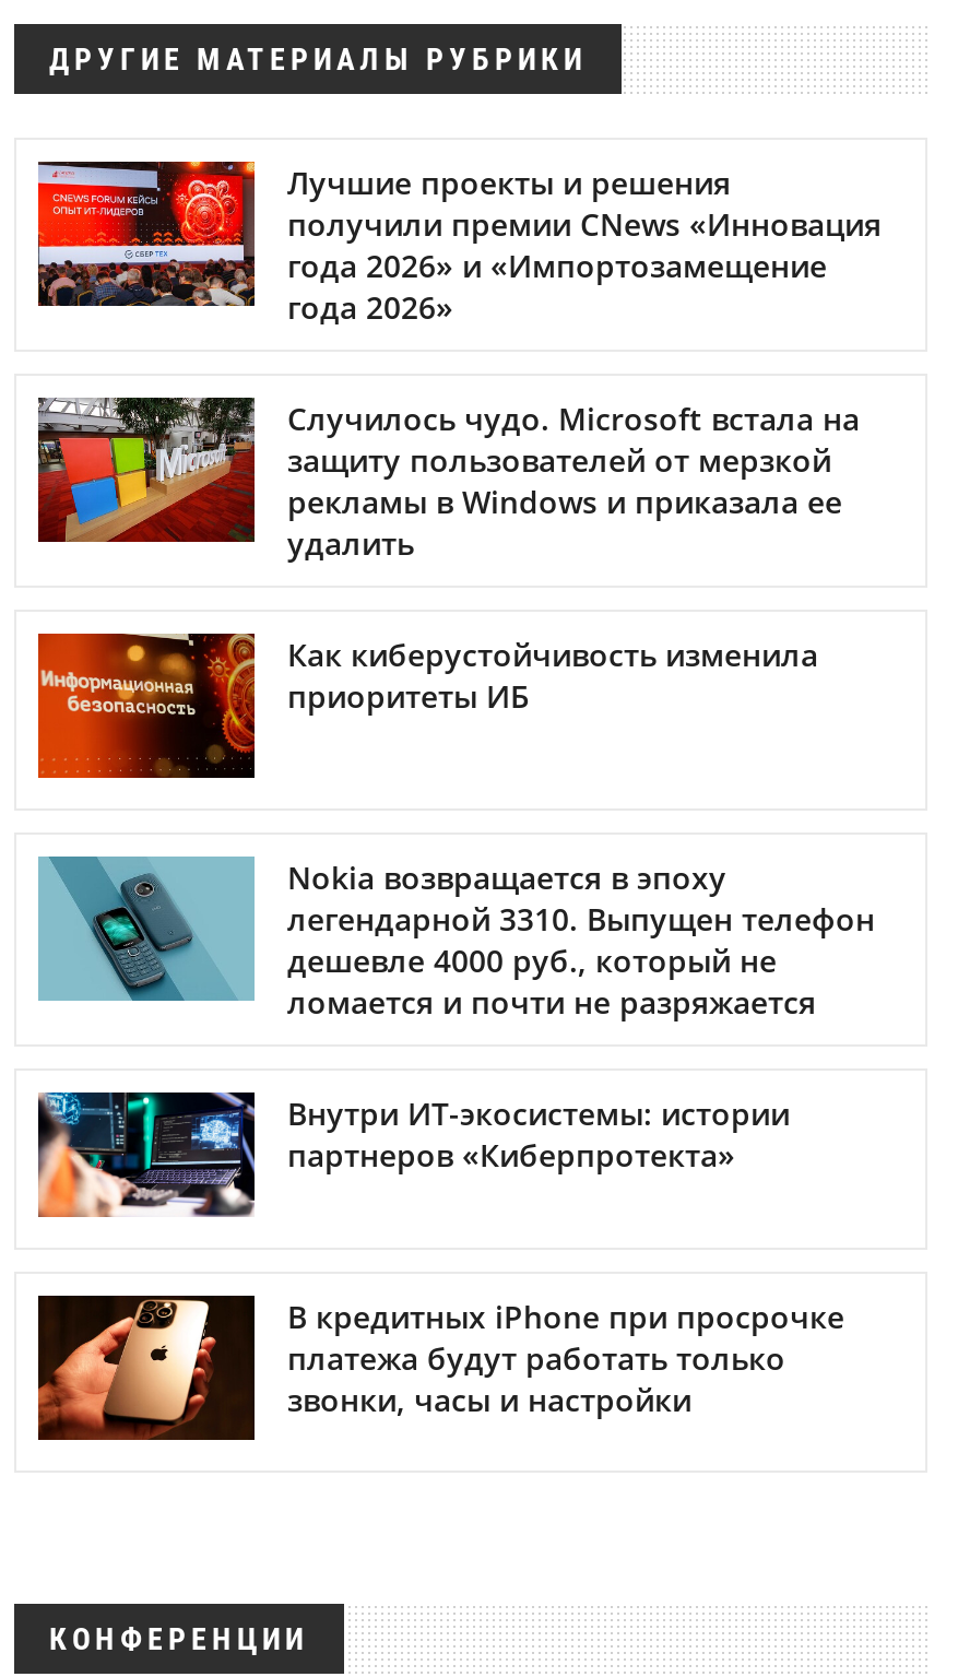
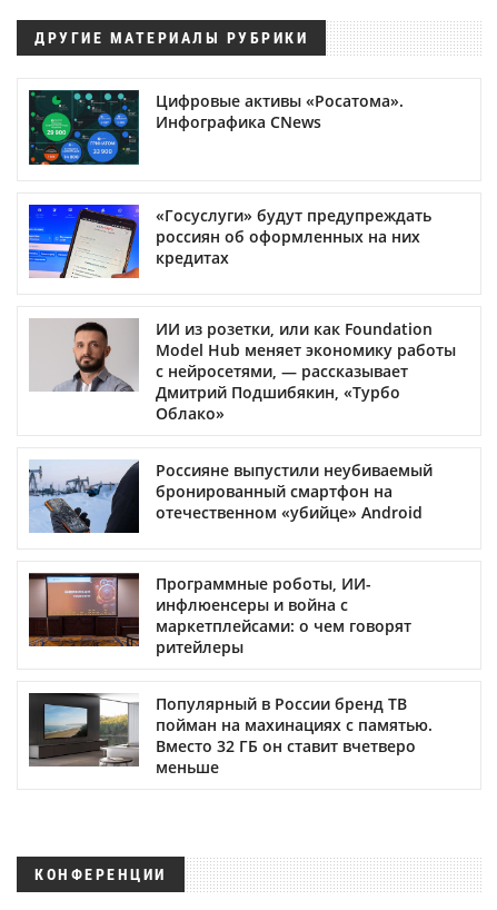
[36,160,882,326] [image] | Лучшие проекты и решения | получили премии CNews «Инновация | года 2026» и «Импортозамещение | года 2026» -> [28,90,404,166] [image] | Цифровые активы «Росатома». | Инфографика CNews
[36,385,860,562] [image] | Случилось чудо. Microsoft встала на | защиту пользователей от мерзкой | рекламы в Windows и приказала ее | удалить -> [28,204,431,285] [image] | «Госуслуги» будут предупреждать | россиян об оформленных на них | кредитах
[36,610,818,780] [image] | Как киберустойчивость изменила | приоритеты ИБ -> [29,318,456,424] [image] | ИИ из розетки, или как Foundation | Model Hub меняет экономику работы | с нейросетями, — рассказывает | Дмитрий Подшибякин, «Турбо | Облако»
[38,854,875,1021] [image] | Nokia возвращается в эпоху | легендарной 3310. Выпущен телефон | дешевле 4000 руб., который не | ломается и почти не разряжается -> [28,459,433,534] [image] | Россияне выпустили неубиваемый | бронированный смартфон на | отечественном «убийце» Android
[36,1090,790,1219] [image] | Внутри ИТ-экосистемы: истории | партнеров «Киберпротекта» -> [28,572,411,658] [image] | Программные роботы, ИИ- | инфлюенсеры и война с | маркетплейсами: о чем говорят | ритейлеры
[38,1294,844,1442] [image] | В кредитных iPhone при просрочке | платежа будут работать только | звонки, часы и настройки -> [28,692,433,778] [image] | Популярный в России бренд ТВ | пойман на махинациях с памятью. | Вместо 32 ГБ он ставит вчетверо | меньше

